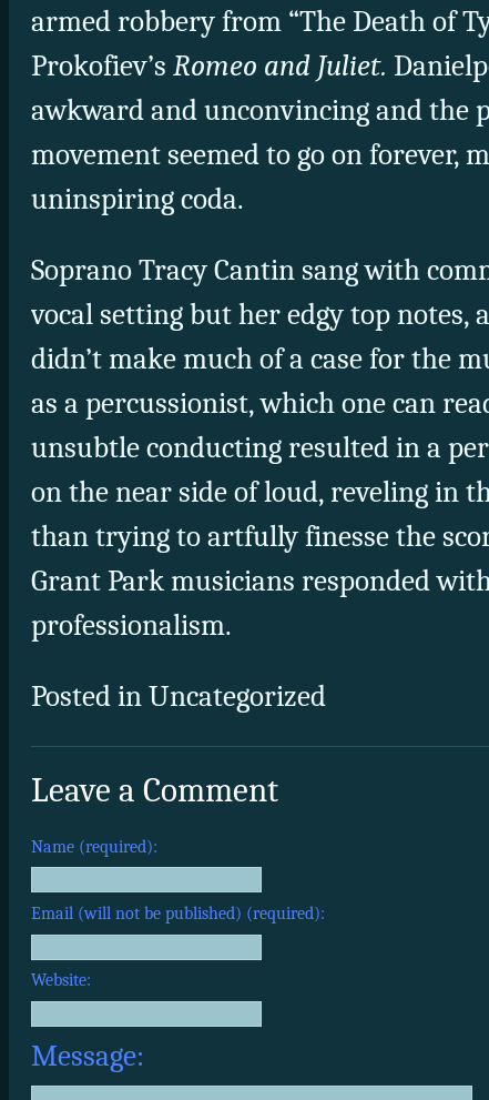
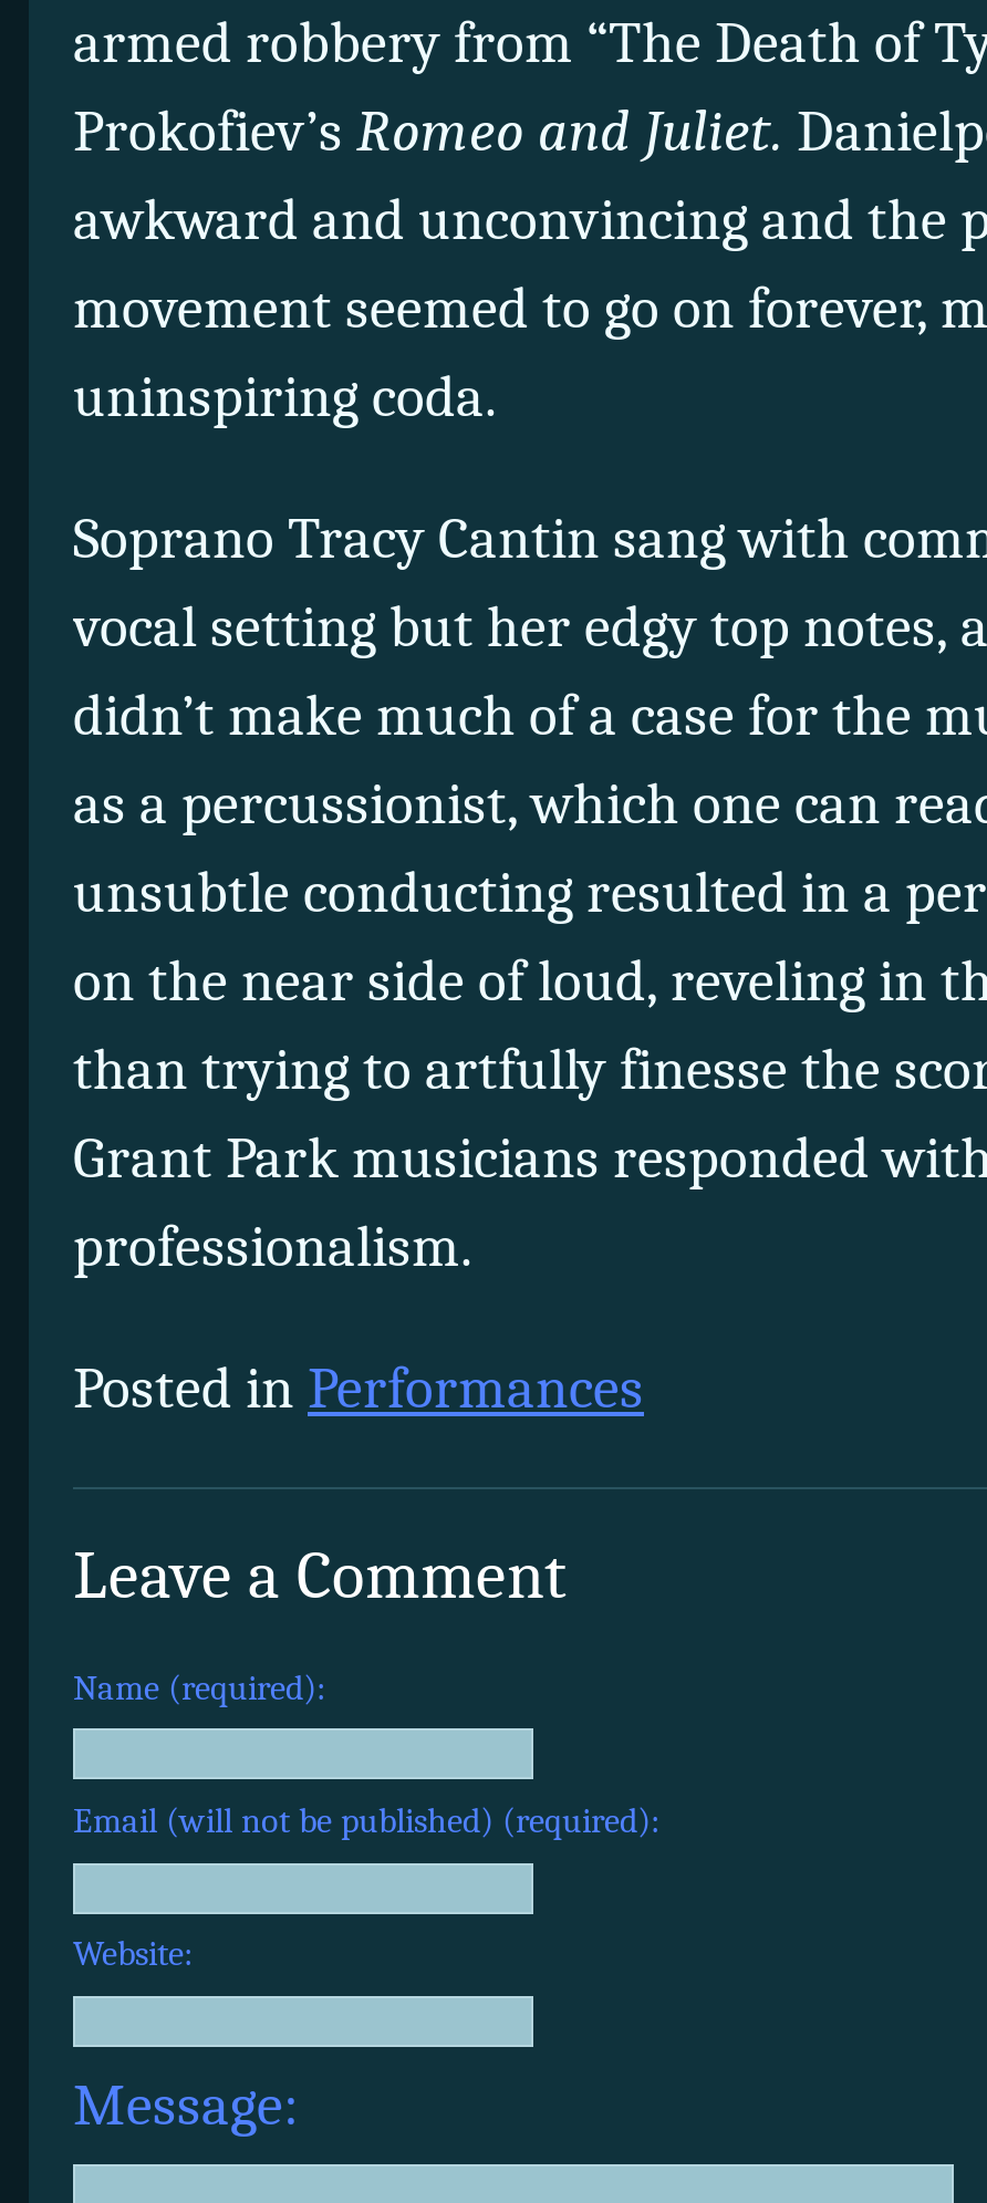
[31,680,326,714] Posted in Uncategorized -> [73,1355,644,1424] Posted in Performances

